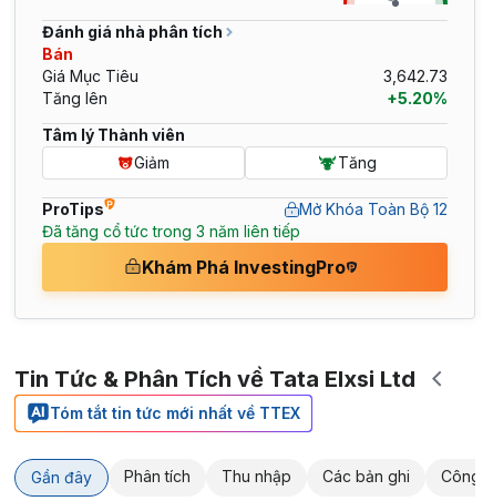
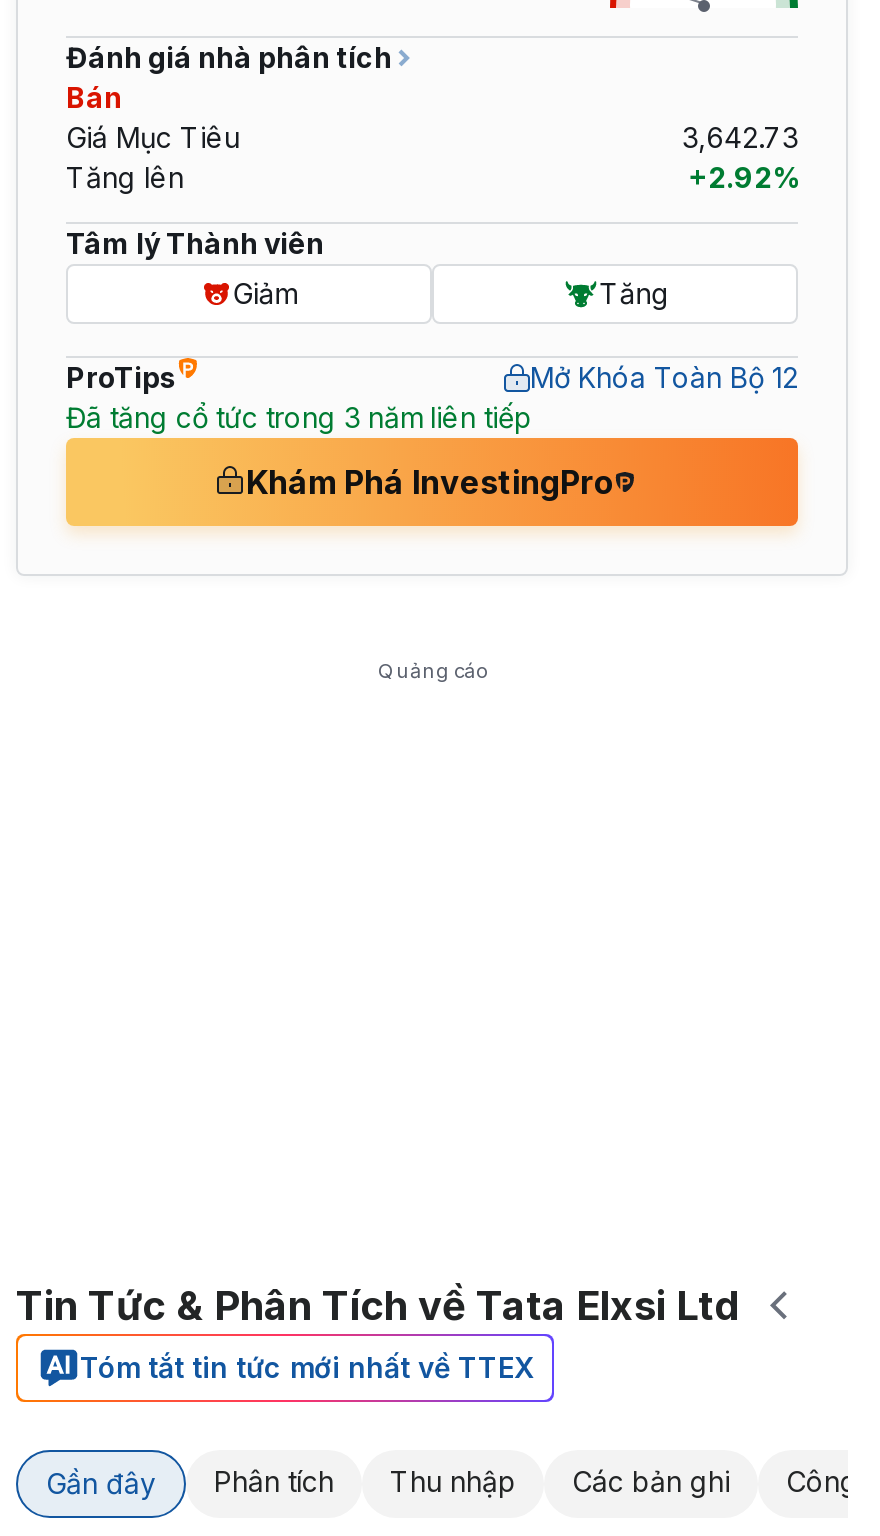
[387,88,448,107] +5.20% -> [688,160,798,194] +2.92%
none -> [378,658,486,682] Quảng cáo

